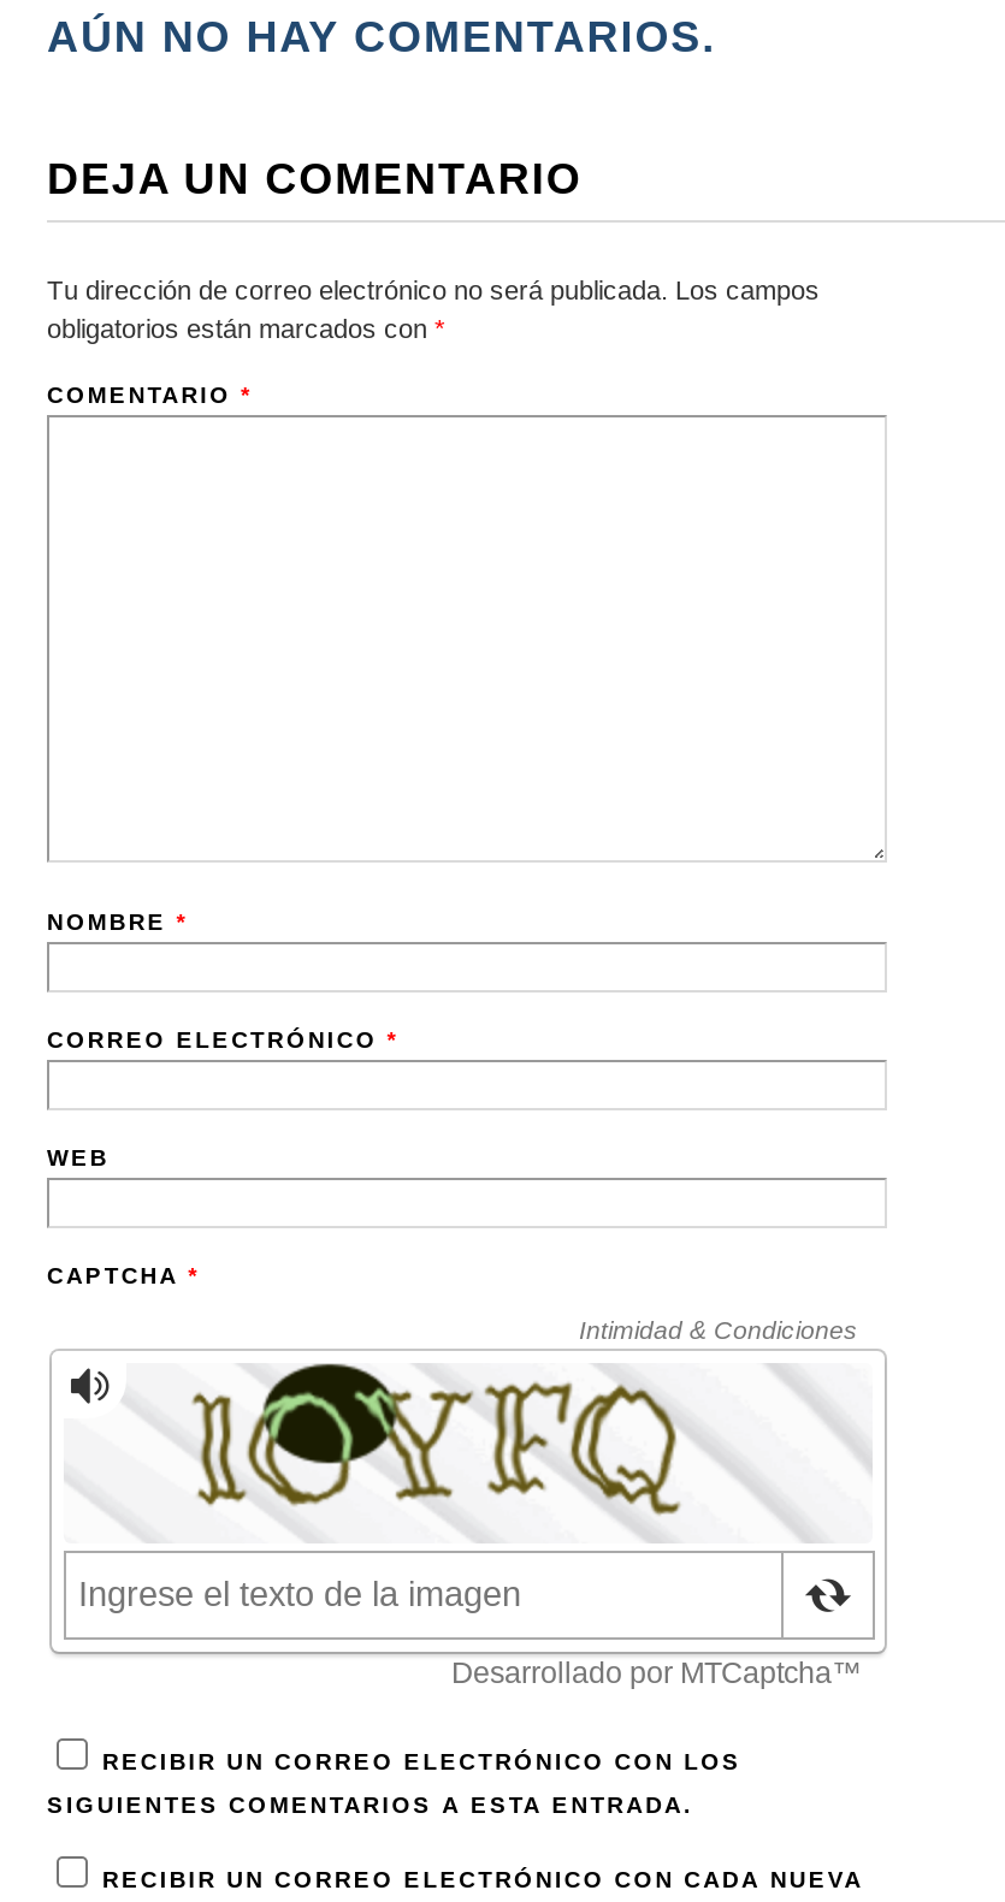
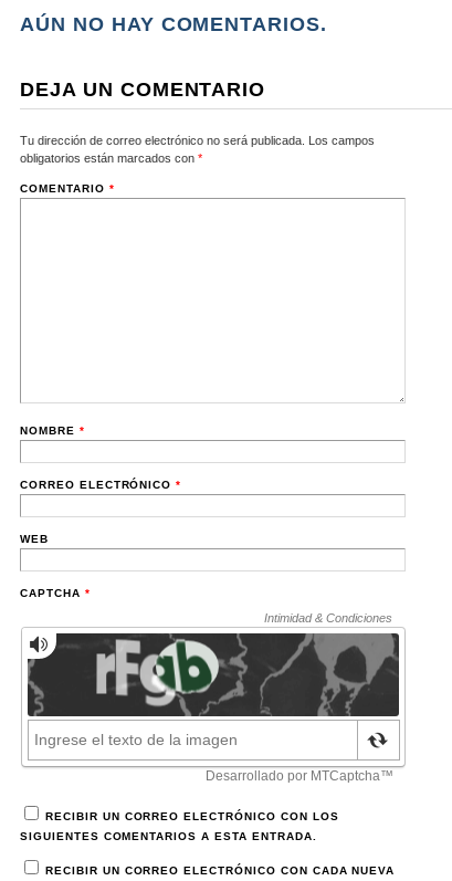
[64,1361,873,1543] [image] -> [27,632,400,717] [image]

